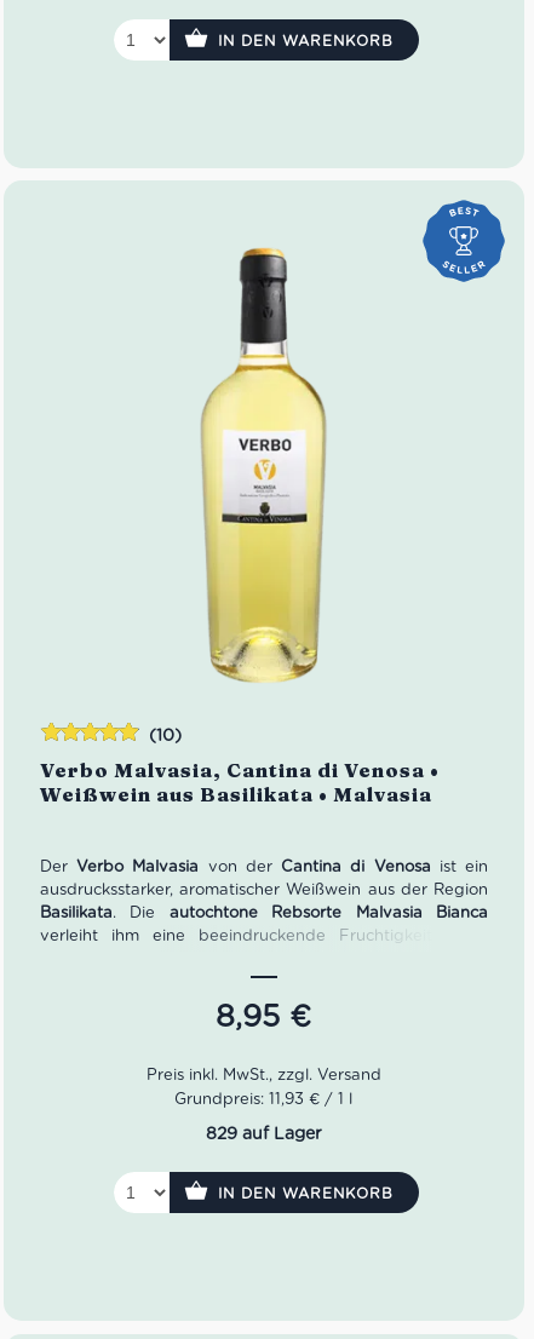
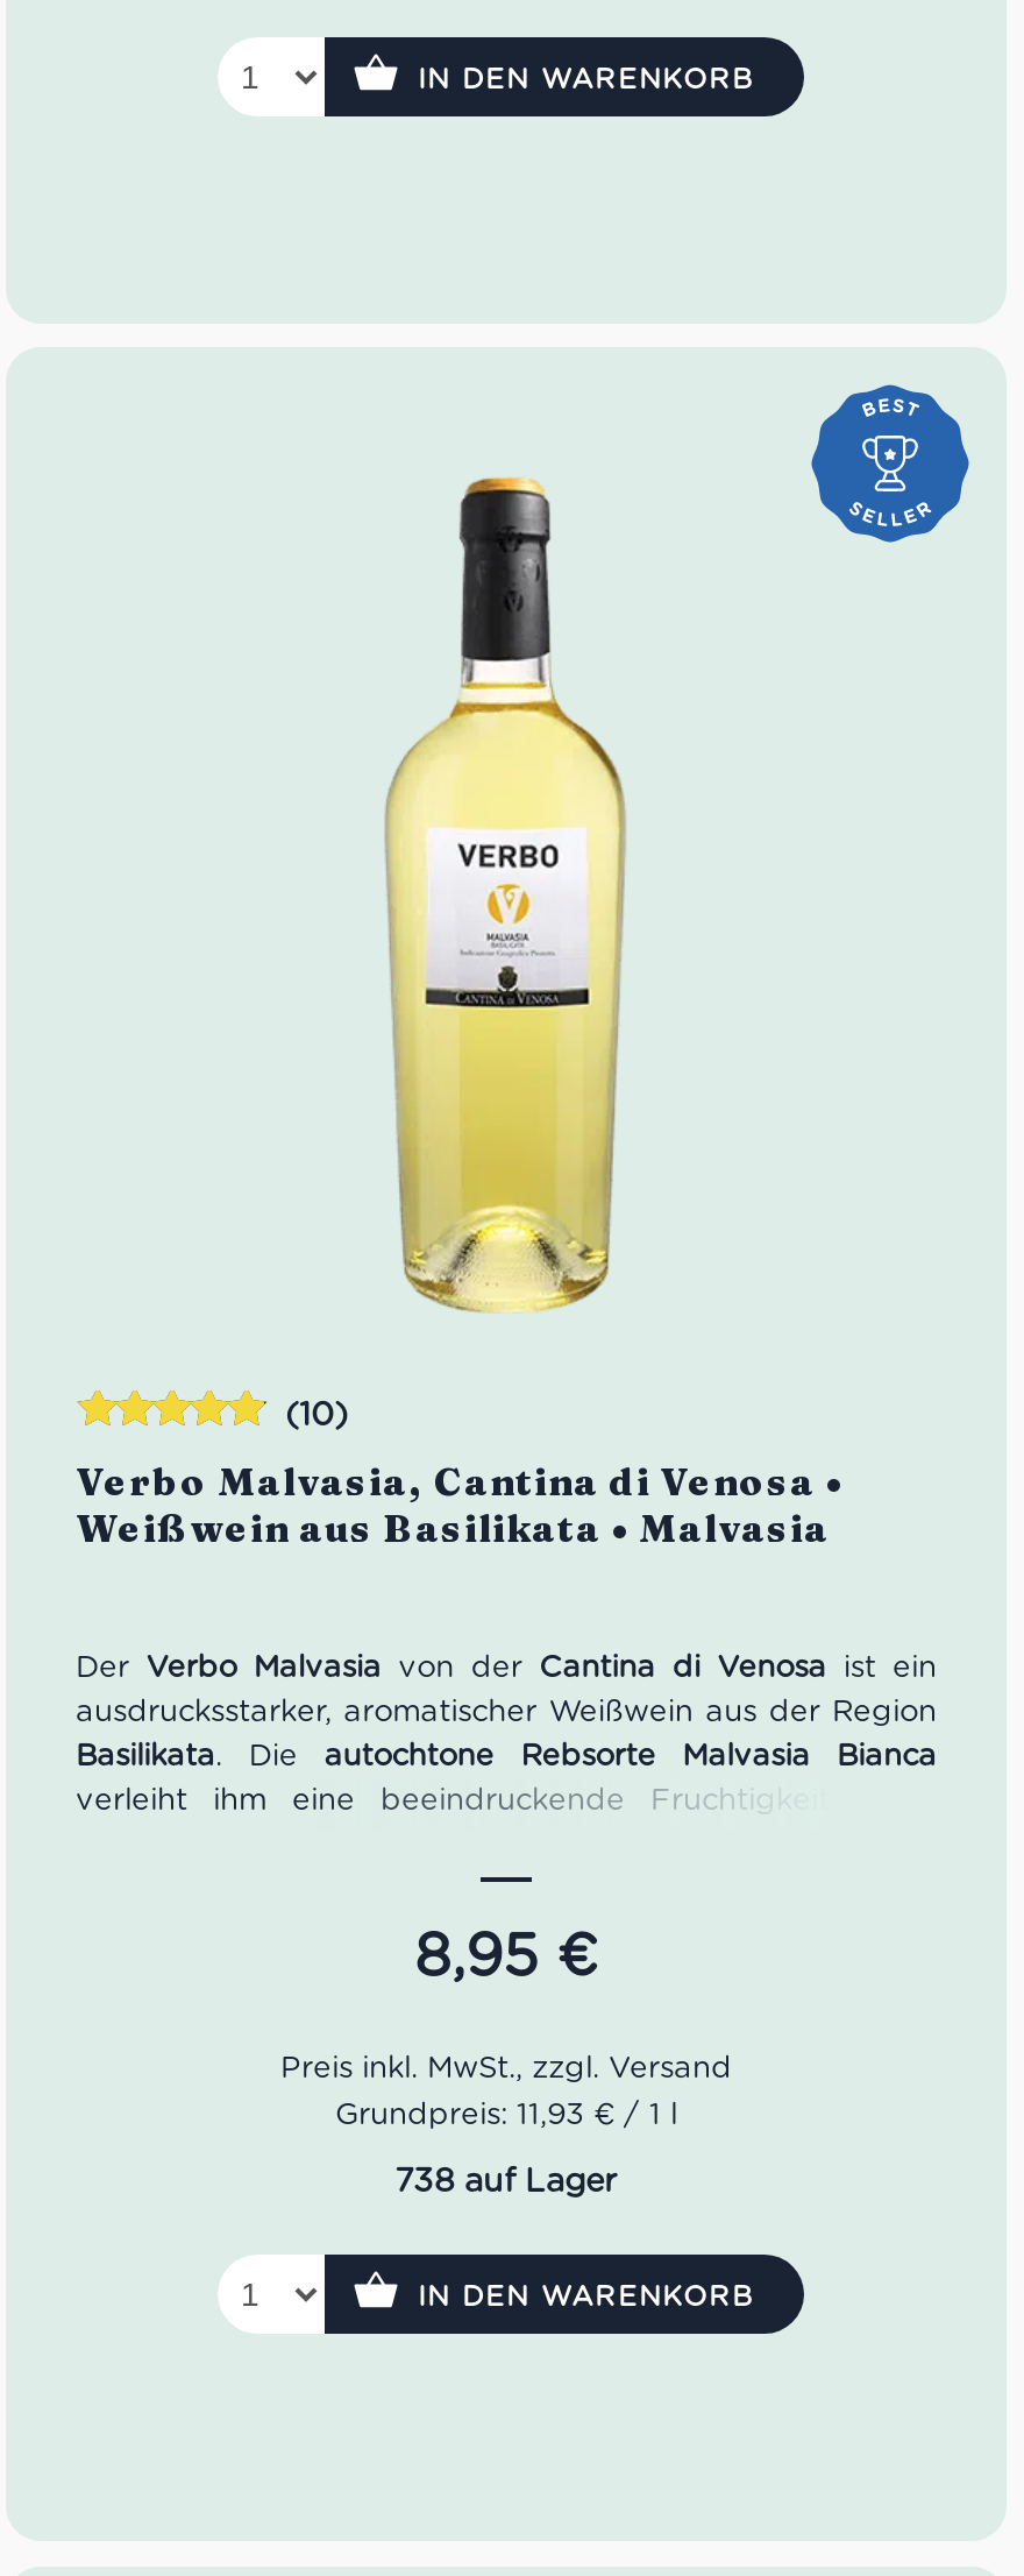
[206,1123,322,1143] 829 auf Lager -> [394,2161,618,2198] 738 auf Lager

